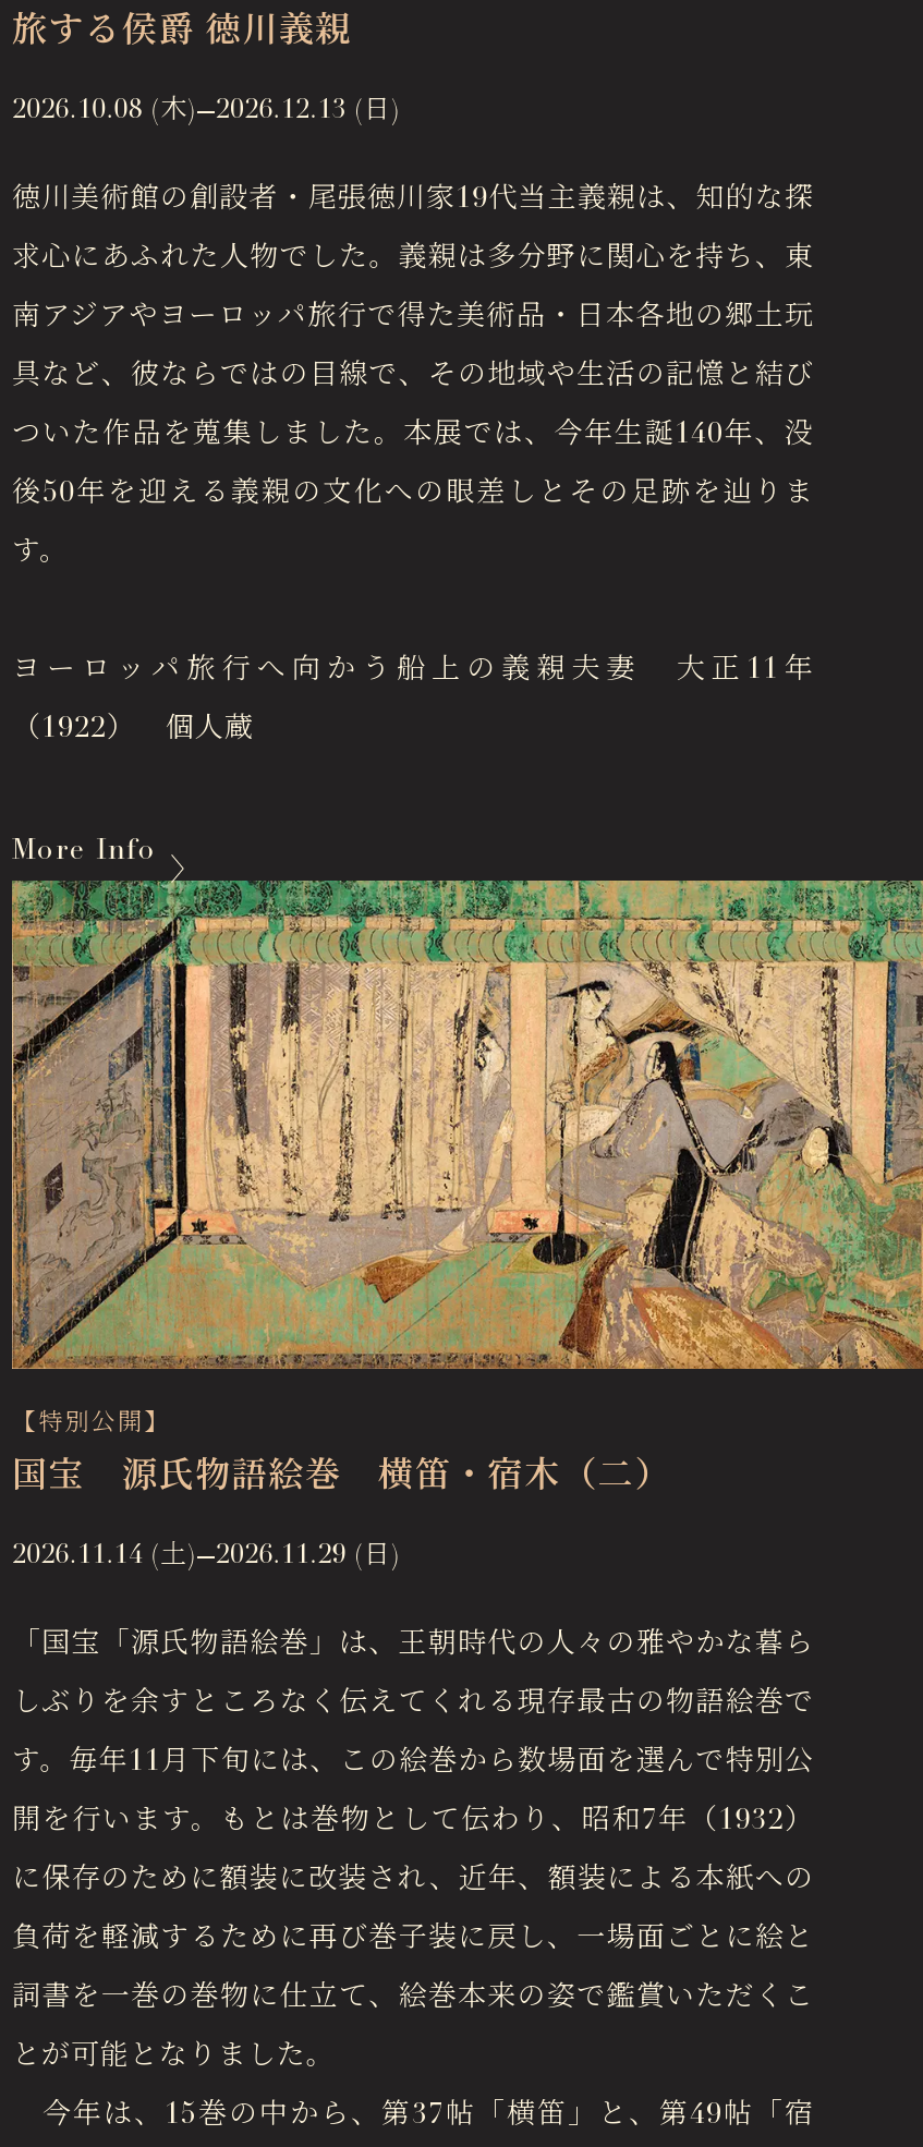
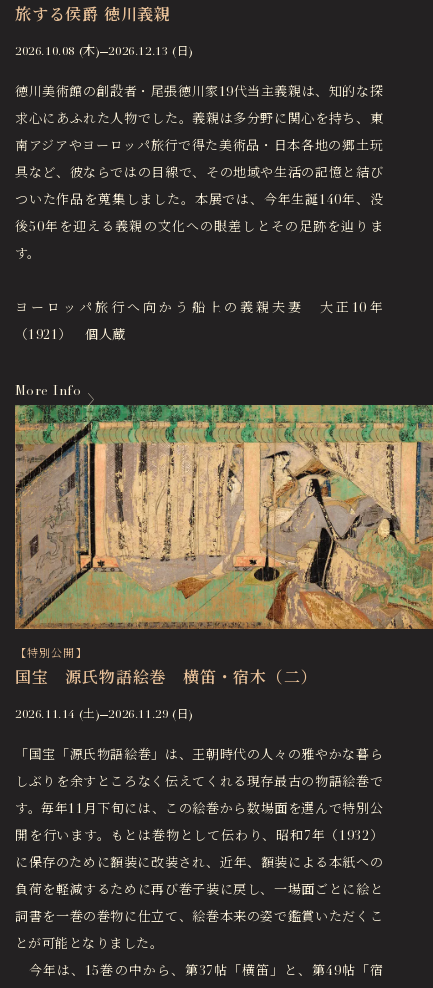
[12,658,814,687] ヨーロッパ旅行へ向かう船上の義親夫妻 大正11年 -> [15,303,383,316] ヨーロッパ旅行へ向かう船上の義親夫妻 大正10年
[12,717,253,746] （1922） 個人蔵 -> [15,330,126,343] （1921） 個人蔵

